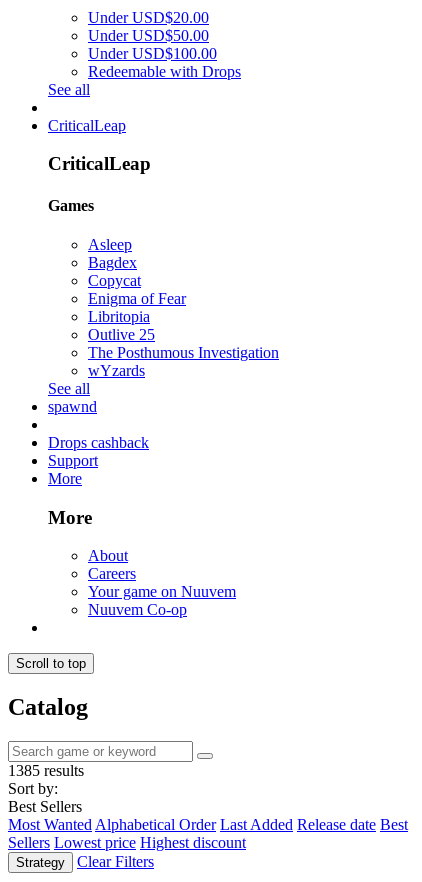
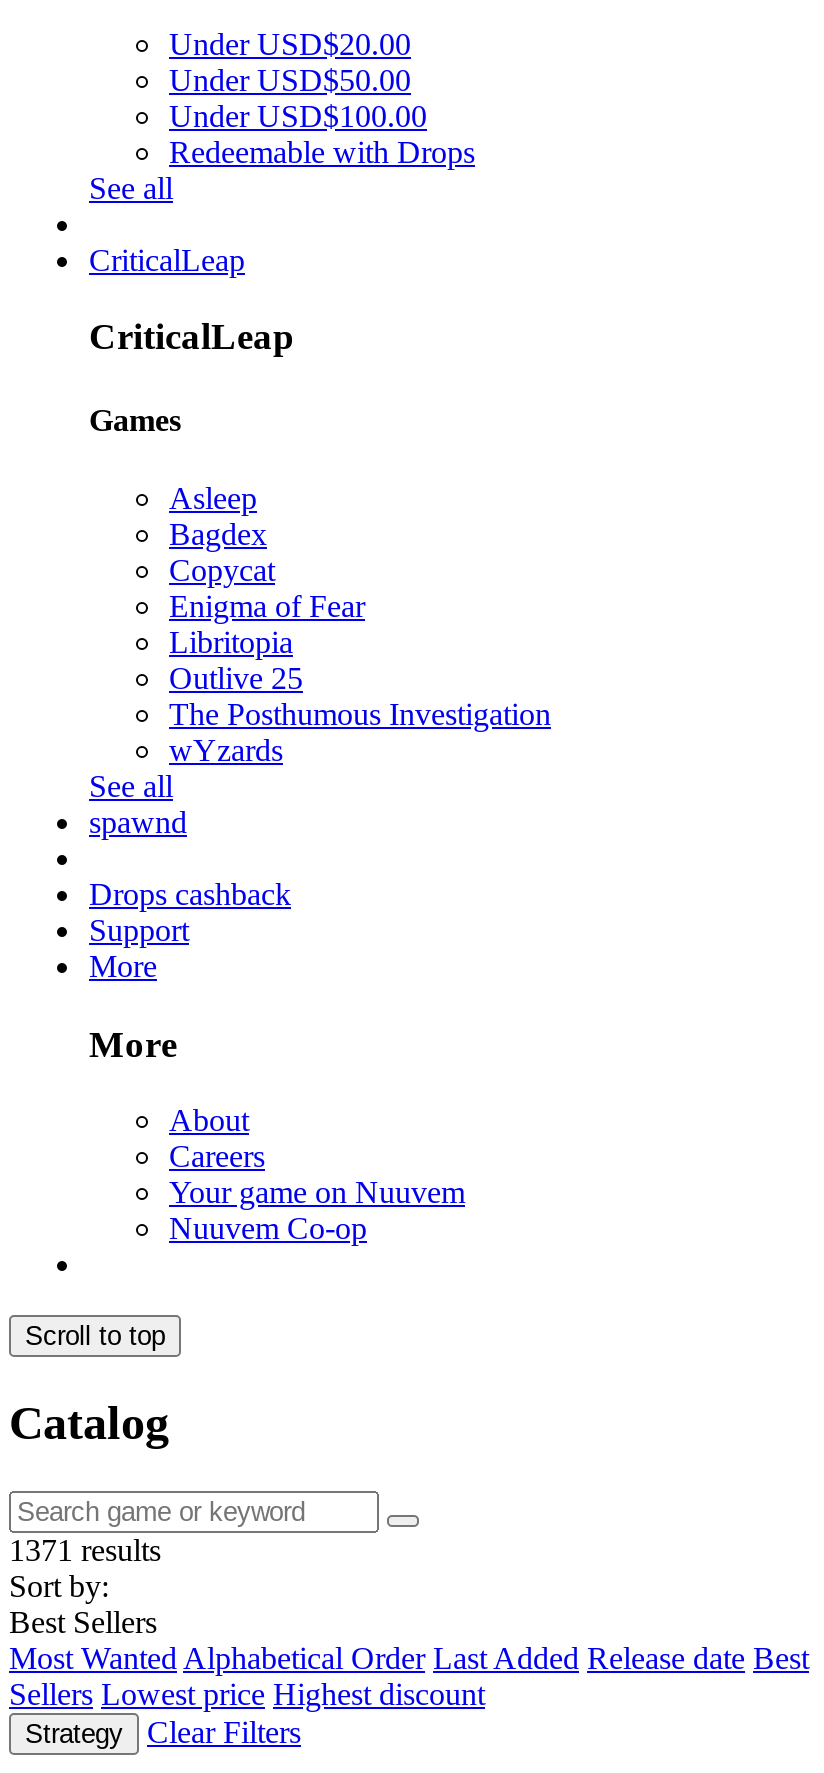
[8,762,84,779] 1385 results -> [9,1533,161,1567] 1371 results

